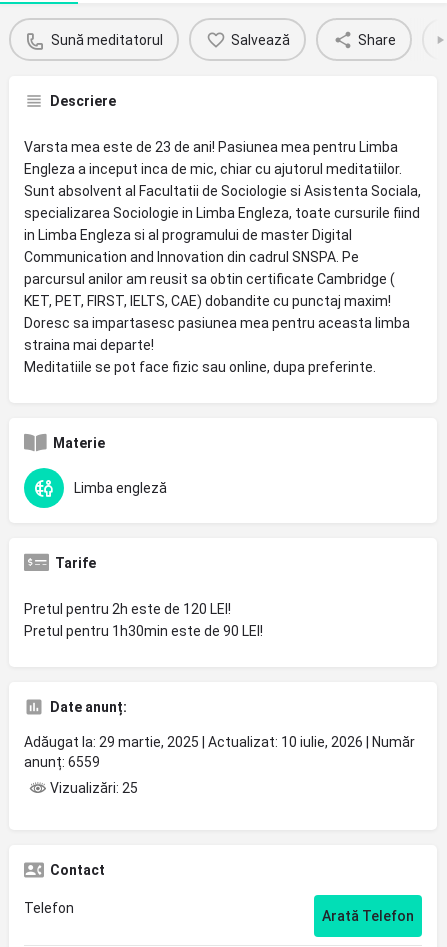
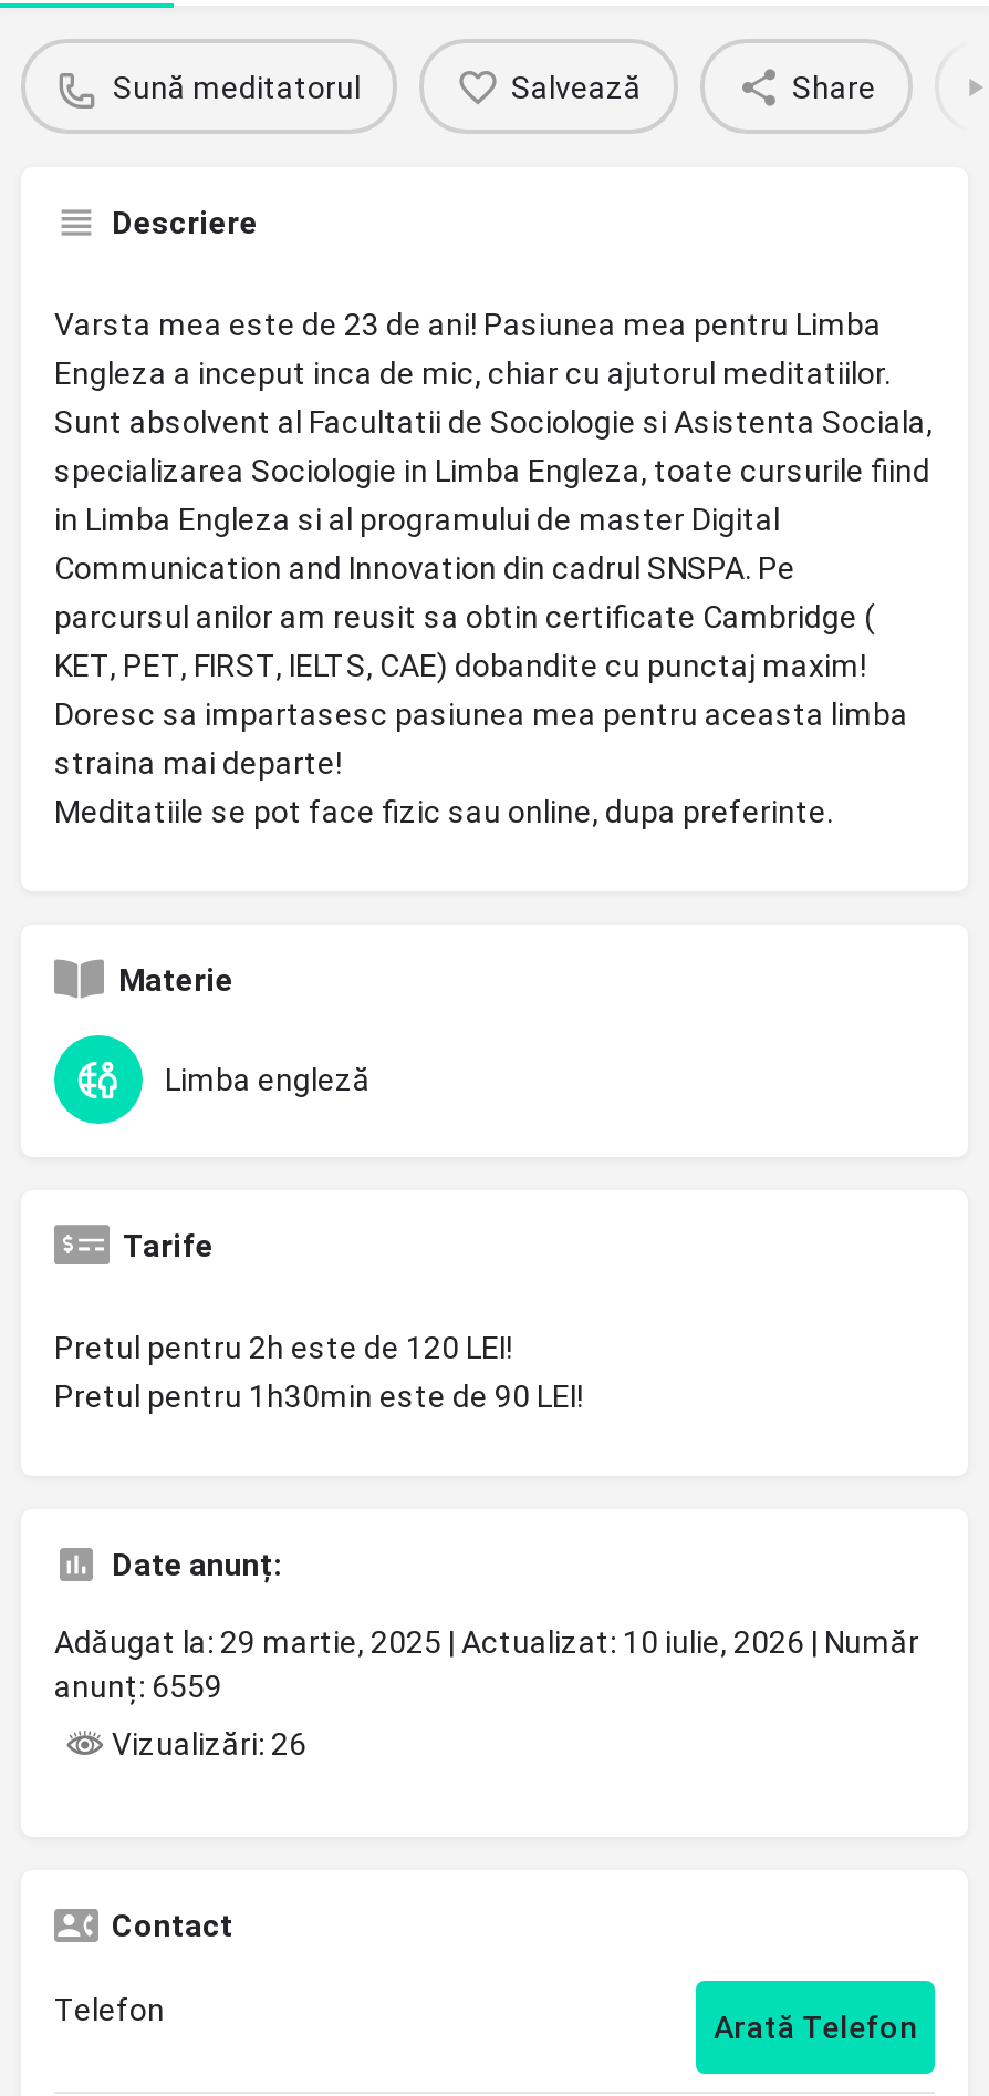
[47,780,138,796] Vizualizări: 25 -> [105,1726,306,1762] Vizualizări: 26

